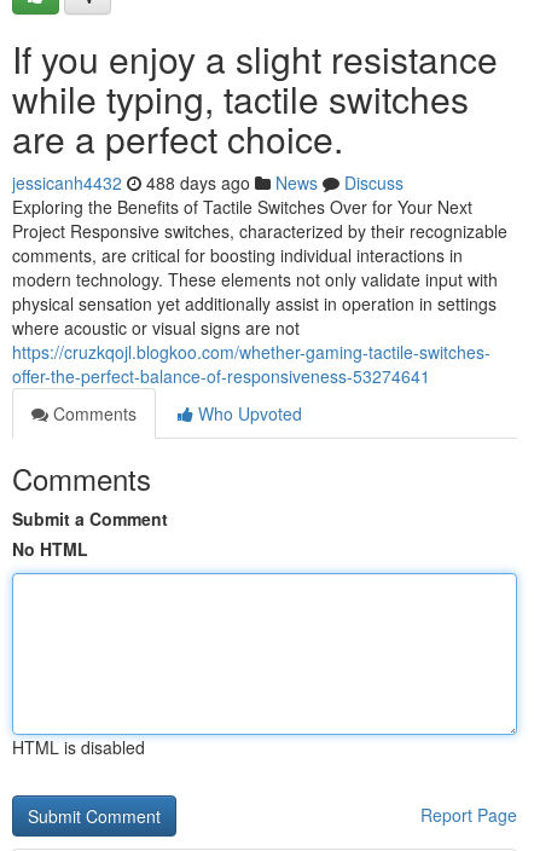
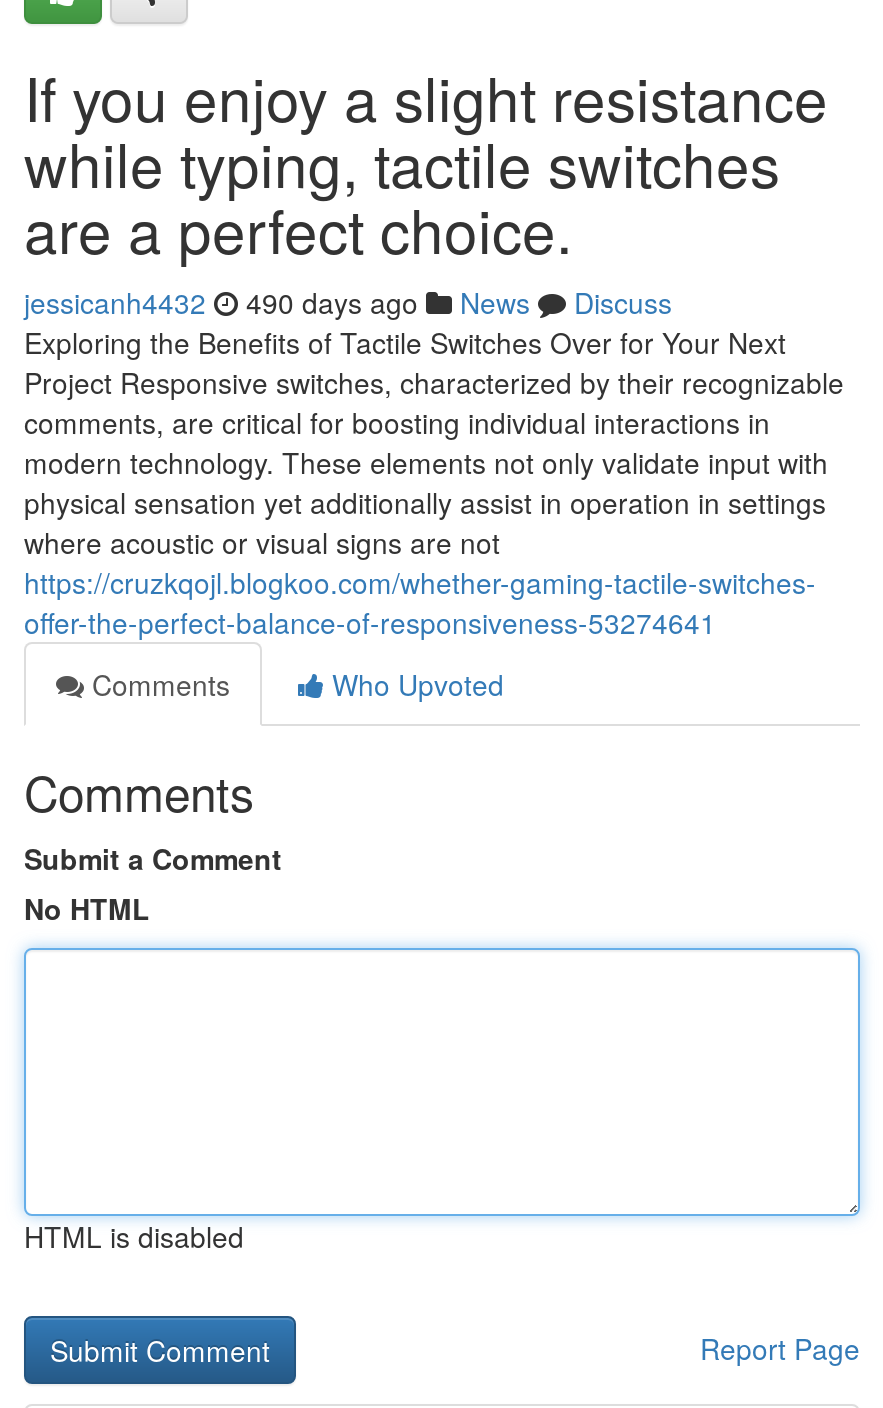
[12,170,404,195] jessicanh4432 488 days ago News Discuss -> [24,282,672,322] jessicanh4432 490 days ago News Discuss

